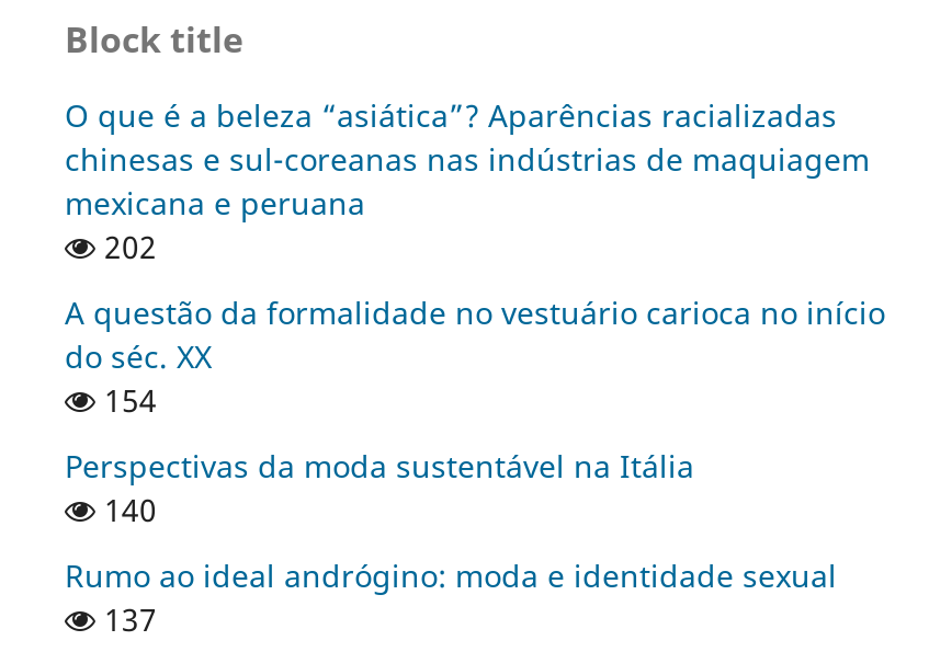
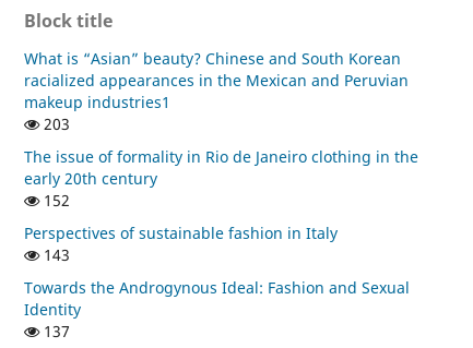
[65,95,870,268] O que é a beleza “asiática”? Aparências racializadas | chinesas e sul-coreanas nas indústrias de maquiagem | mexicana e peruana | 202 -> [24,48,409,135] What is “Asian” beauty? Chinese and South Korean | racialized appearances in the Mexican and Peruvian | makeup industries1 | 203
[65,292,885,421] A questão da formalidade no vestuário carioca no início | do séc. XX | 154 -> [24,147,418,211] The issue of formality in Rio de Janeiro clothing in the | early 20th century | 152
[65,446,694,531] Perspectivas da moda sustentável na Itália | 140 -> [24,223,338,265] Perspectives of sustainable fashion in Italy | 143
[65,555,837,597] Rumo ao ideal andrógino: moda e identidade sexual -> [24,277,410,320] Towards the Androgynous Ideal: Fashion and Sexual | Identity

